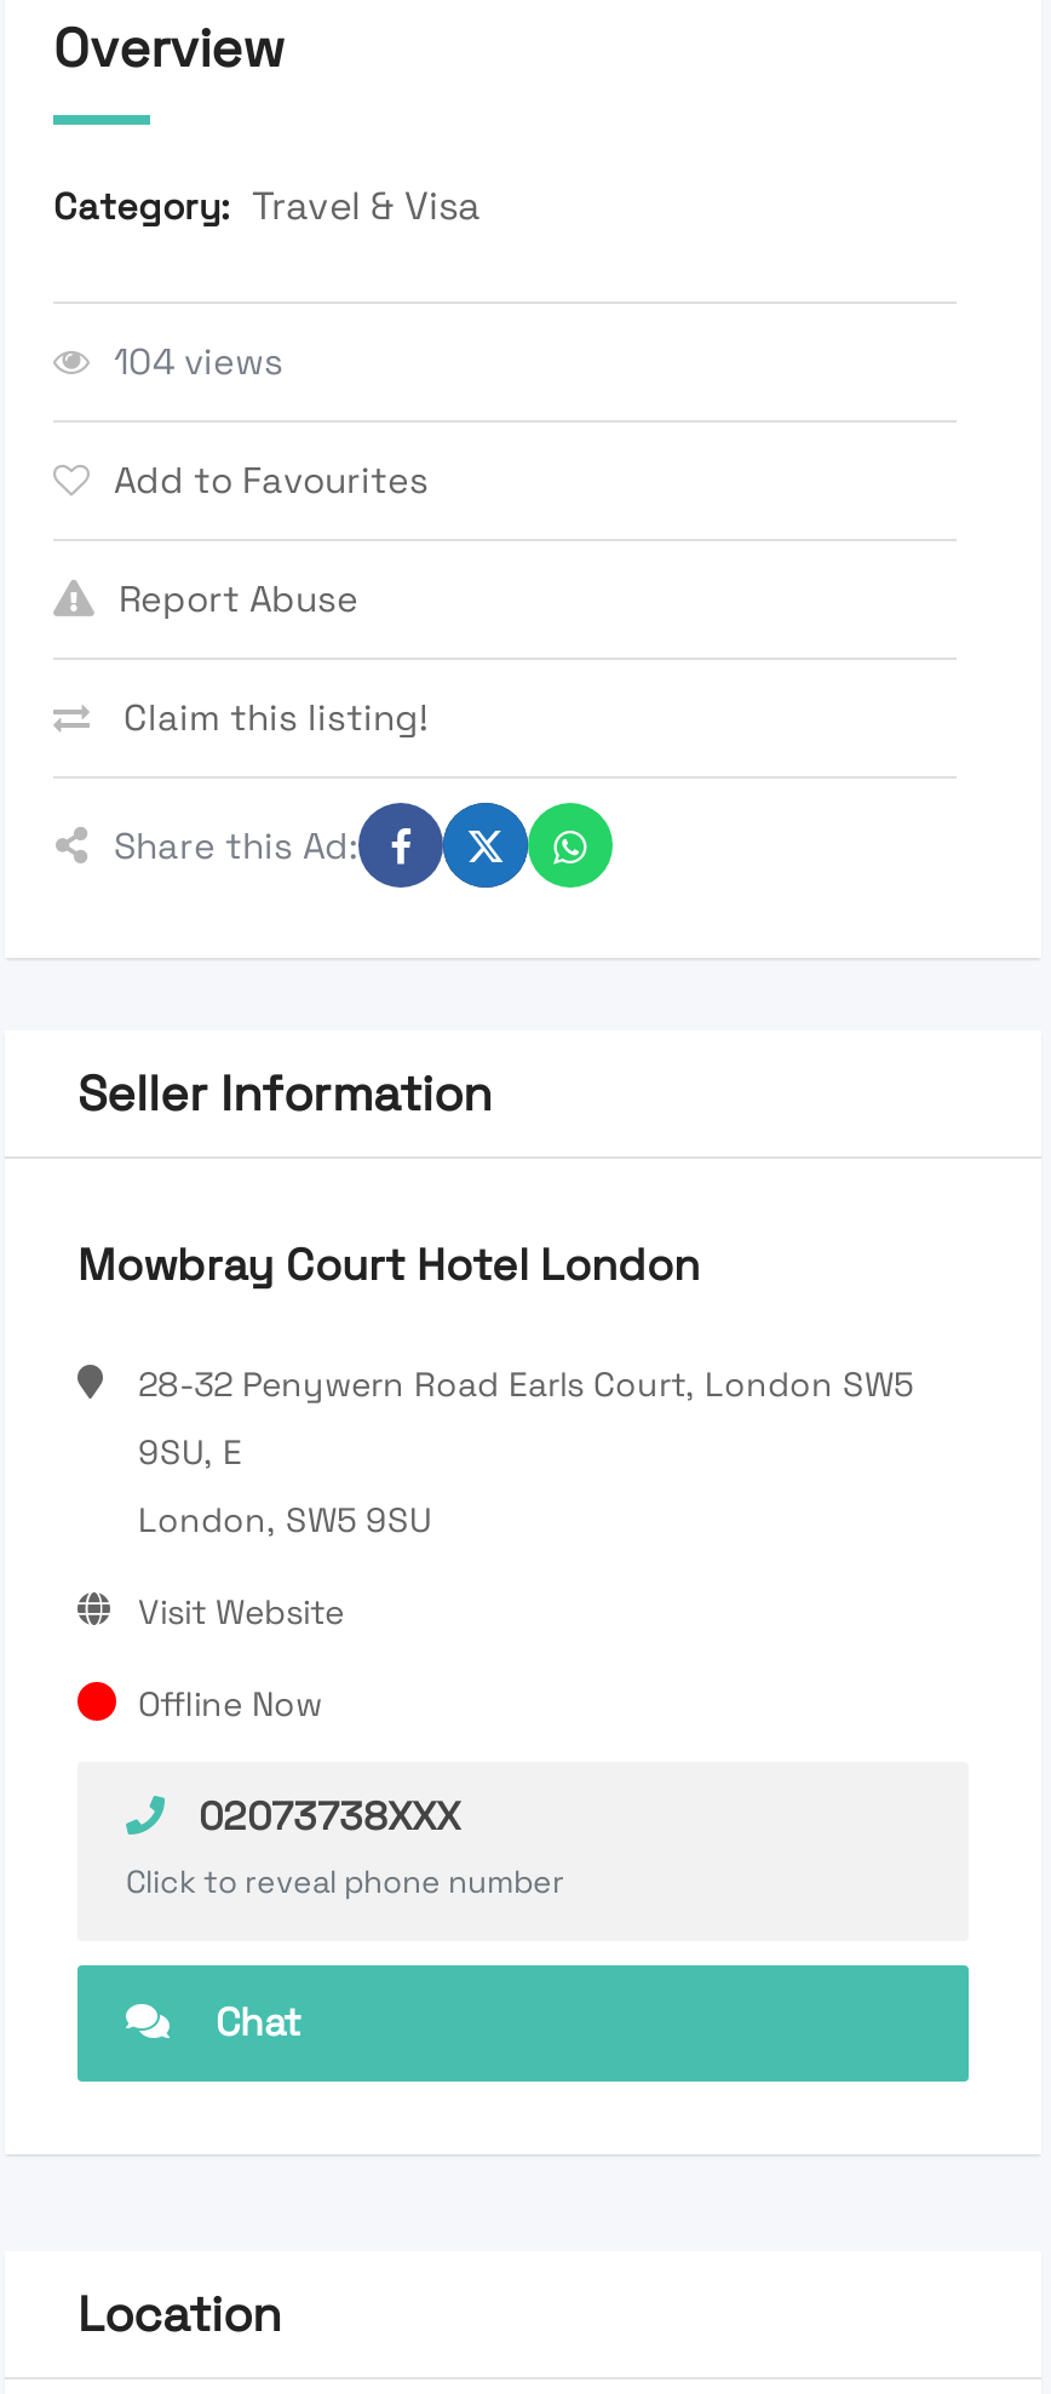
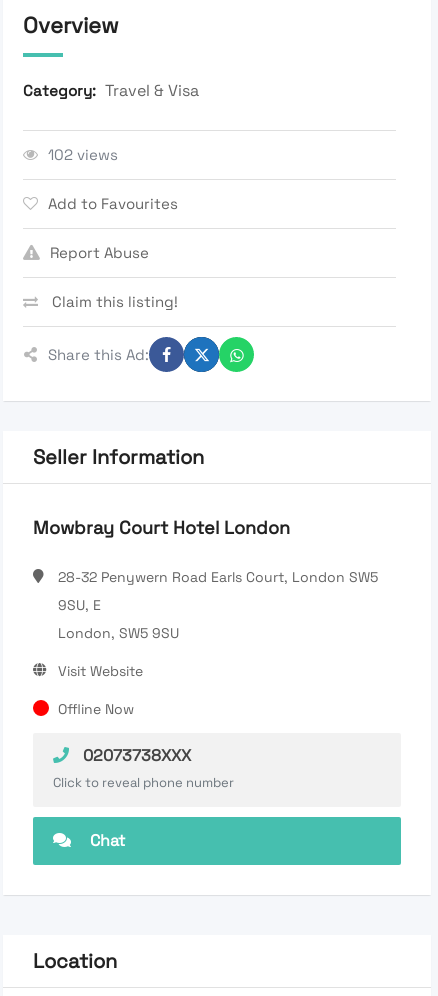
[114,339,283,385] 104 views -> [48,145,118,164] 102 views

